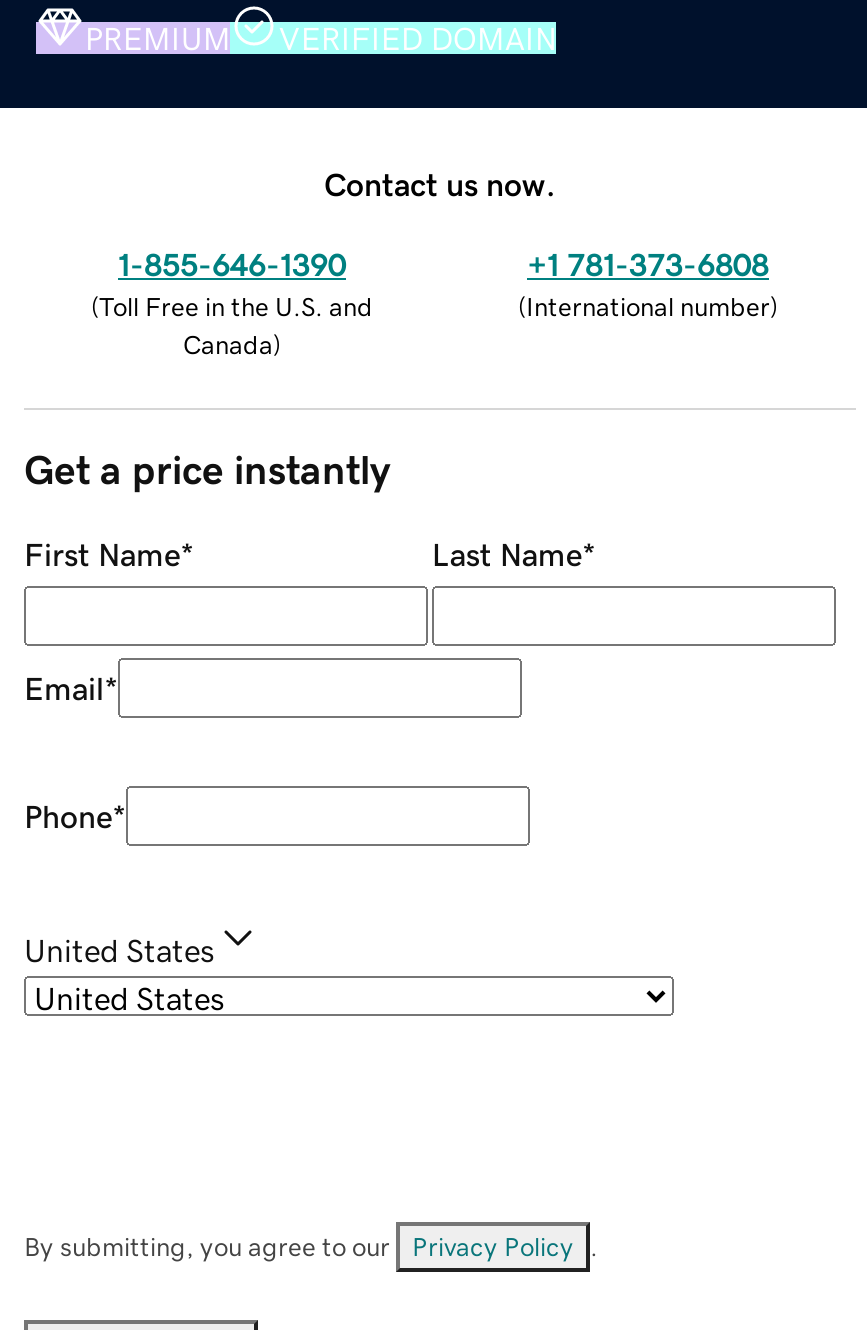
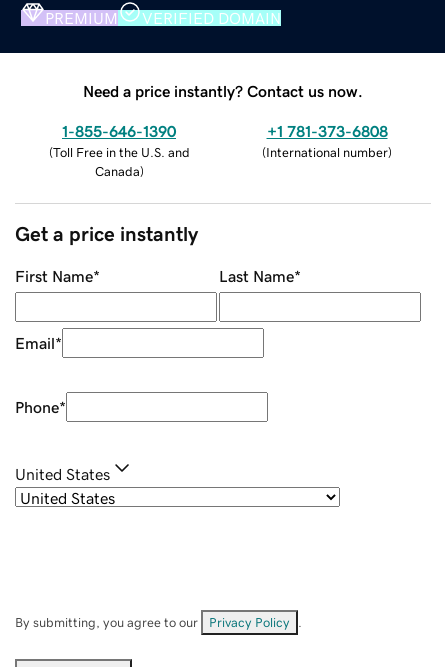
[324,167,556,199] Contact us now. -> [83,83,363,99] Need a price instantly? Contact us now.

